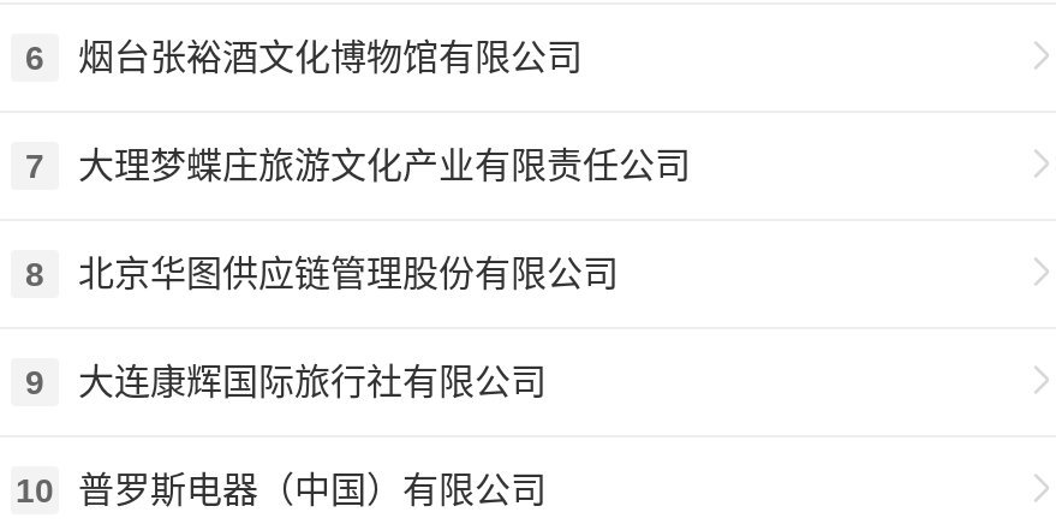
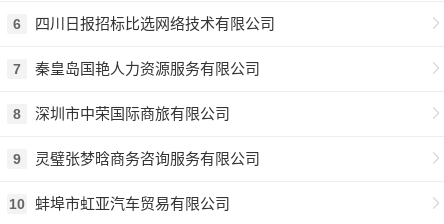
[78,35,583,76] 烟台张裕酒文化博物馆有限公司 -> [35,14,275,31] 四川日报招标比选网络技术有限公司
[78,143,691,184] 大理梦蝶庄旅游文化产业有限责任公司 -> [35,59,260,76] 秦皇岛国艳人力资源服务有限公司
[78,251,619,292] 北京华图供应链管理股份有限公司 -> [35,104,230,121] 深圳市中荣国际商旅有限公司
[78,359,547,400] 大连康辉国际旅行社有限公司 -> [35,149,260,166] 灵璧张梦晗商务咨询服务有限公司
[78,468,547,508] 普罗斯电器（中国）有限公司 -> [35,194,230,211] 蚌埠市虹亚汽车贸易有限公司

